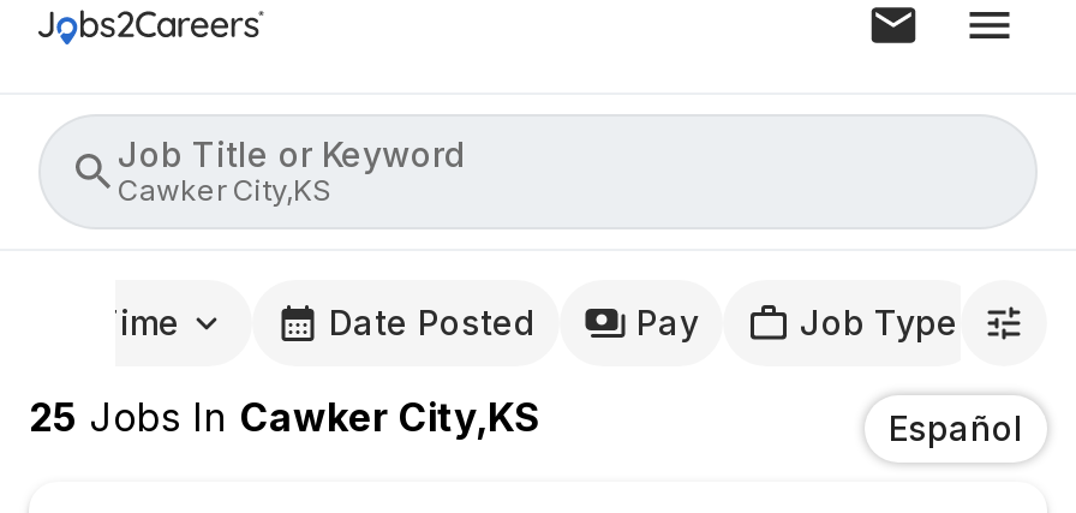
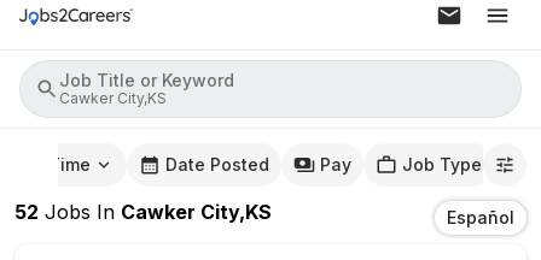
[29,393,540,441] 25 Jobs In Cawker City,KS -> [14,200,272,224] 52 Jobs In Cawker City,KS

